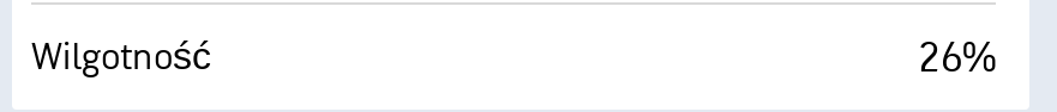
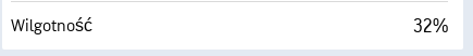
[919,33,996,83] 26% -> [413,15,448,38] 32%

